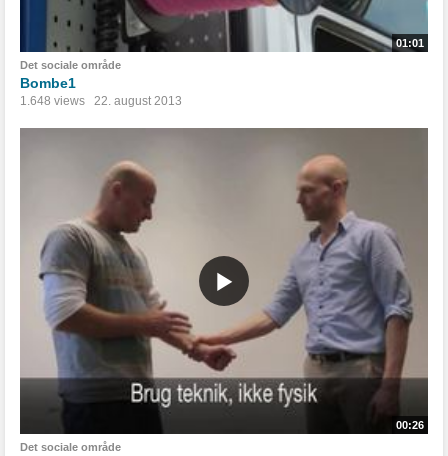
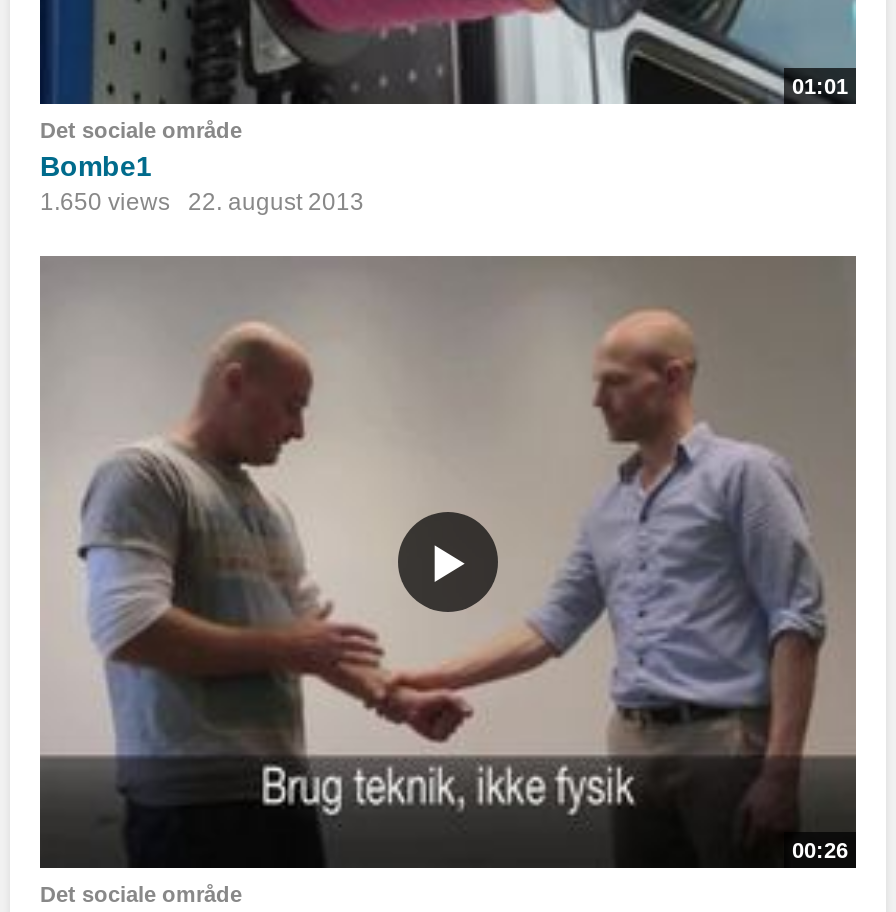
[20,94,182,108] 1.648 views 22. august 2013 -> [40,189,364,217] 1.650 views 22. august 2013

